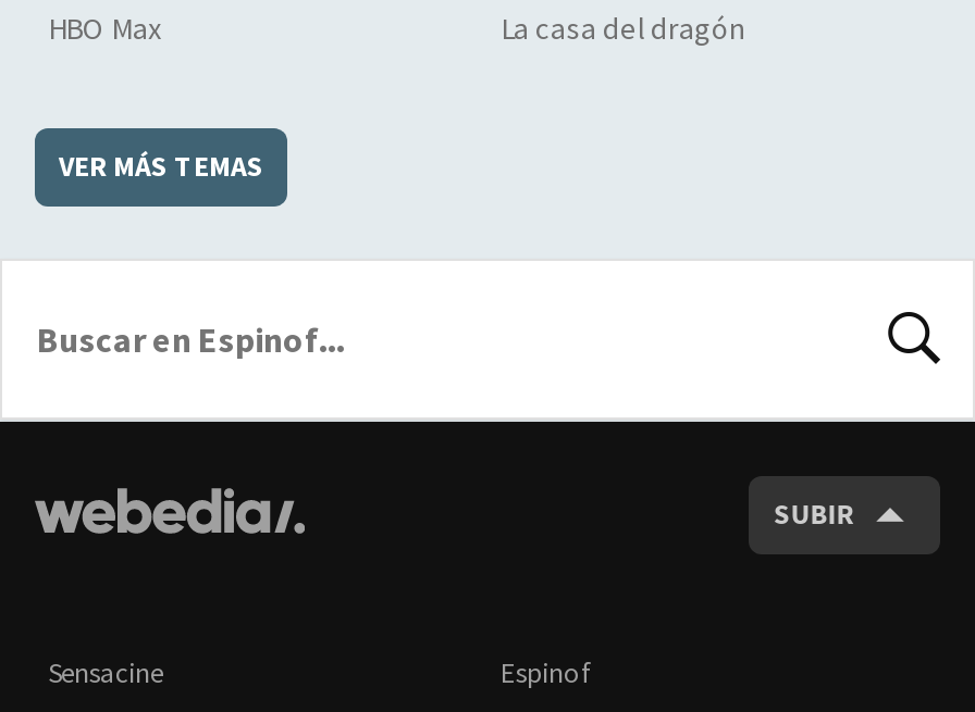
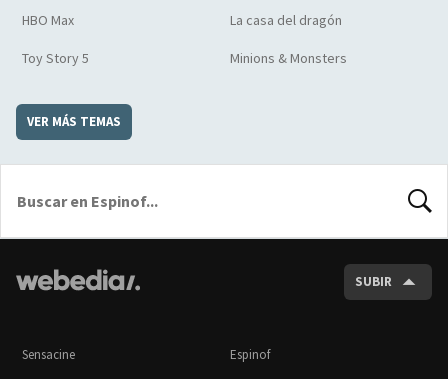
none -> [22,49,347,67] Toy Story 5 | Minions & Monsters

